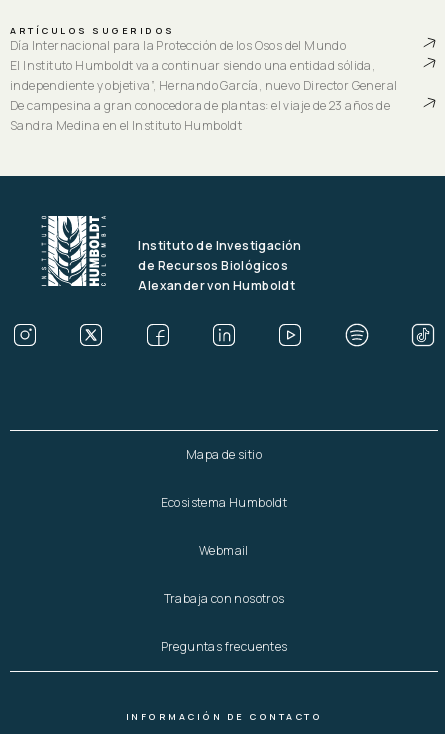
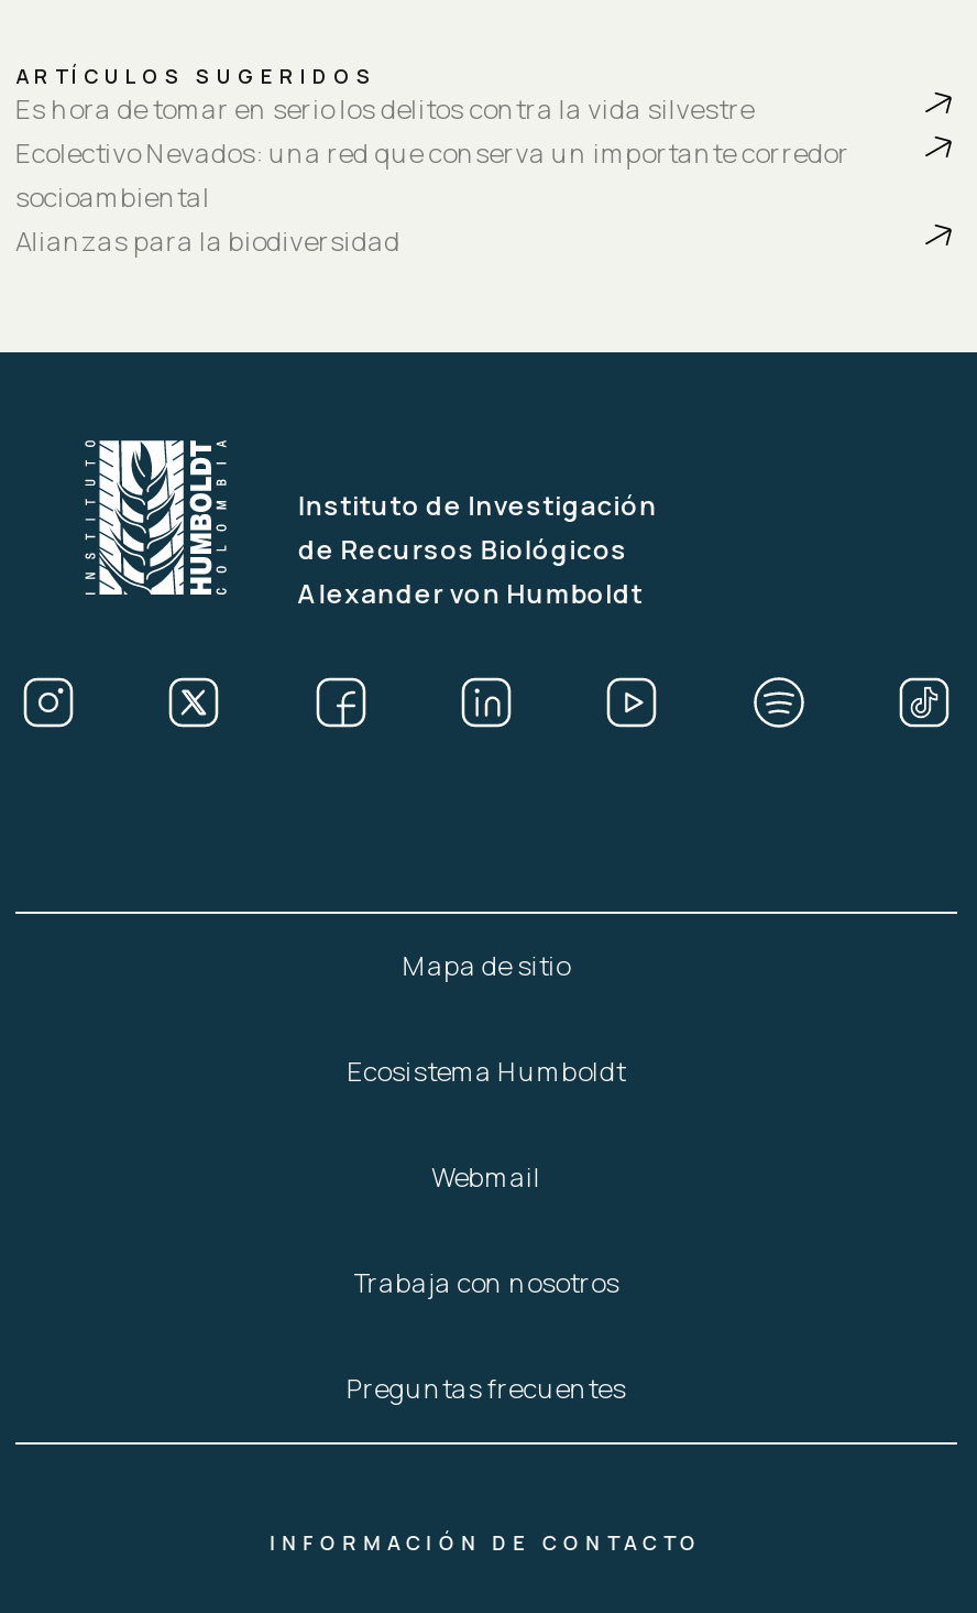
[10,37,397,134] Día Internacional para la Protección de los Osos del Mundo | El Instituto Humboldt va a continuar siendo una entidad sólida, | independiente y objetiva”, Hernando García, nuevo Director General | De campesina a gran conocedora de plantas: el viaje de 23 años de | Sandra Medina en el Instituto Humboldt -> [15,90,850,260] Es hora de tomar en serio los delitos contra la vida silvestre | Ecolectivo Nevados: una red que conserva un importante corredor | socioambiental | Alianzas para la biodiversidad

